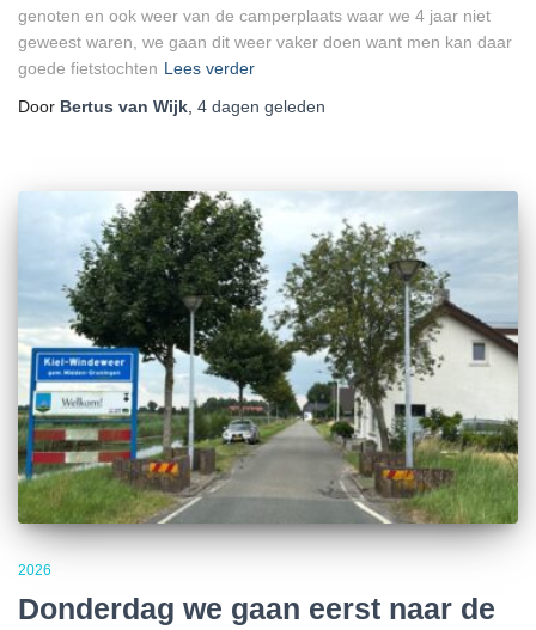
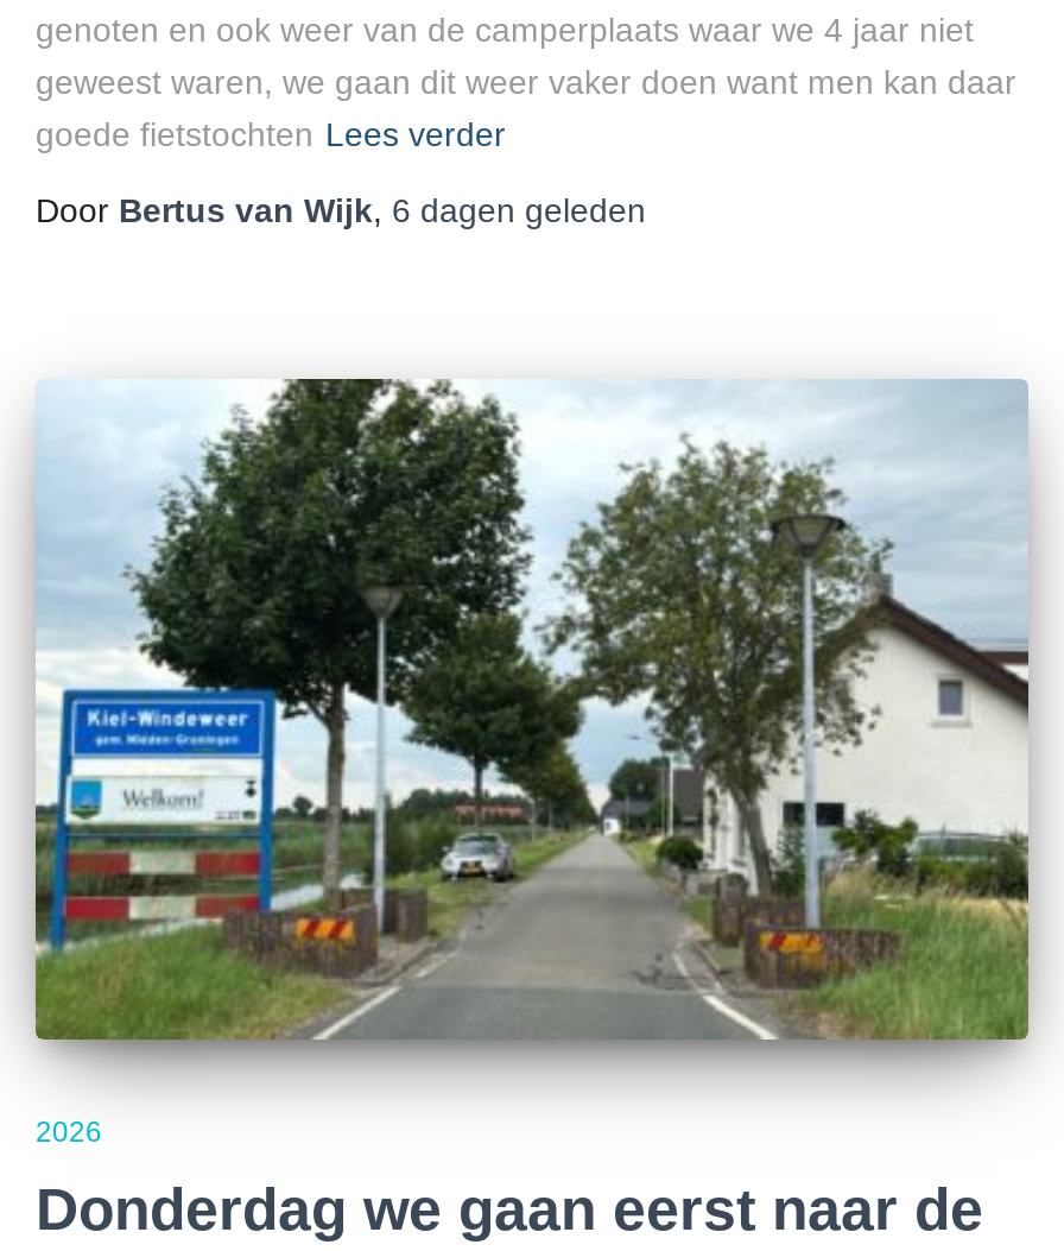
[18,96,325,116] Door Bertus van Wijk, 4 dagen geleden -> [36,191,646,229] Door Bertus van Wijk, 6 dagen geleden

